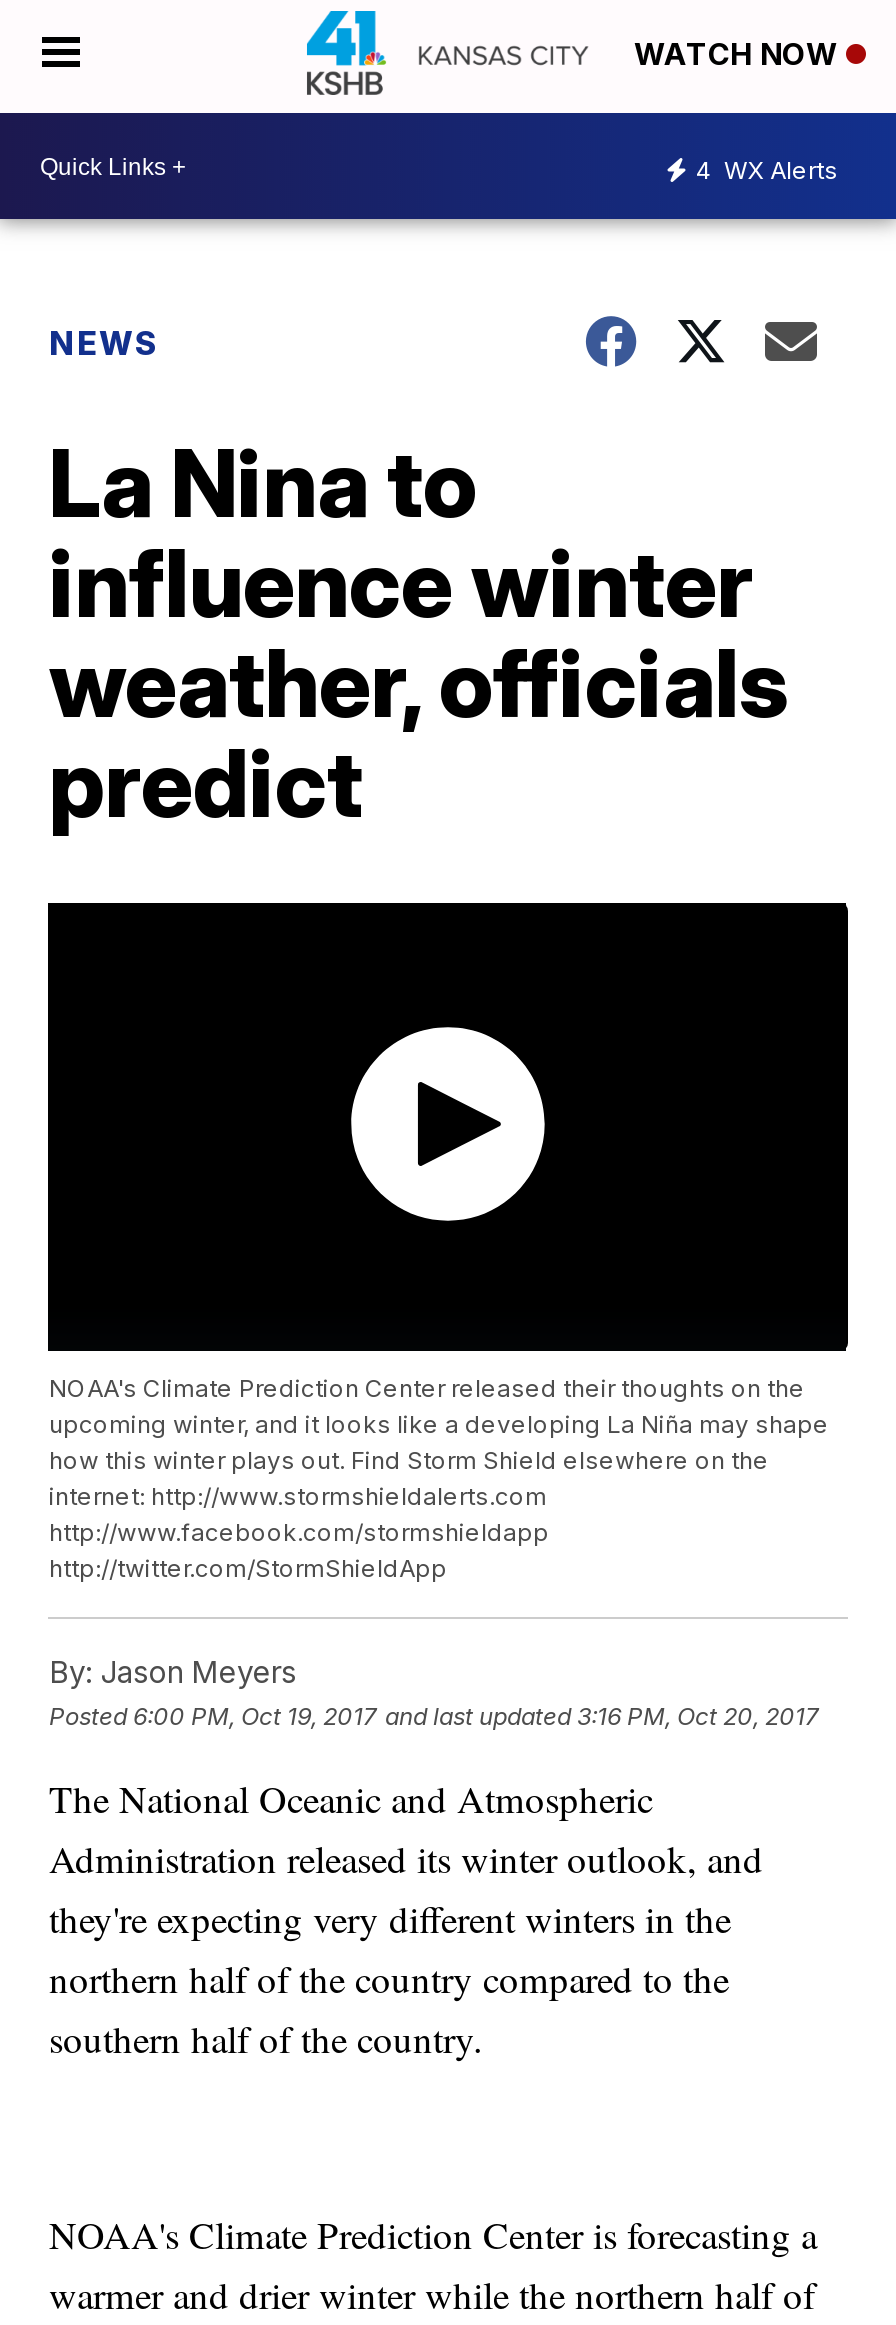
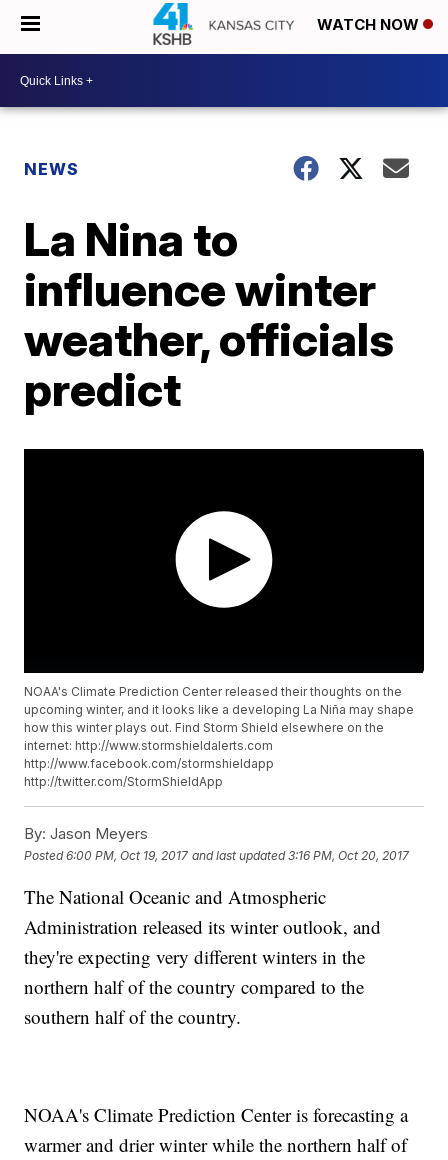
[696,154,838,184] 4 WX Alerts -> none

